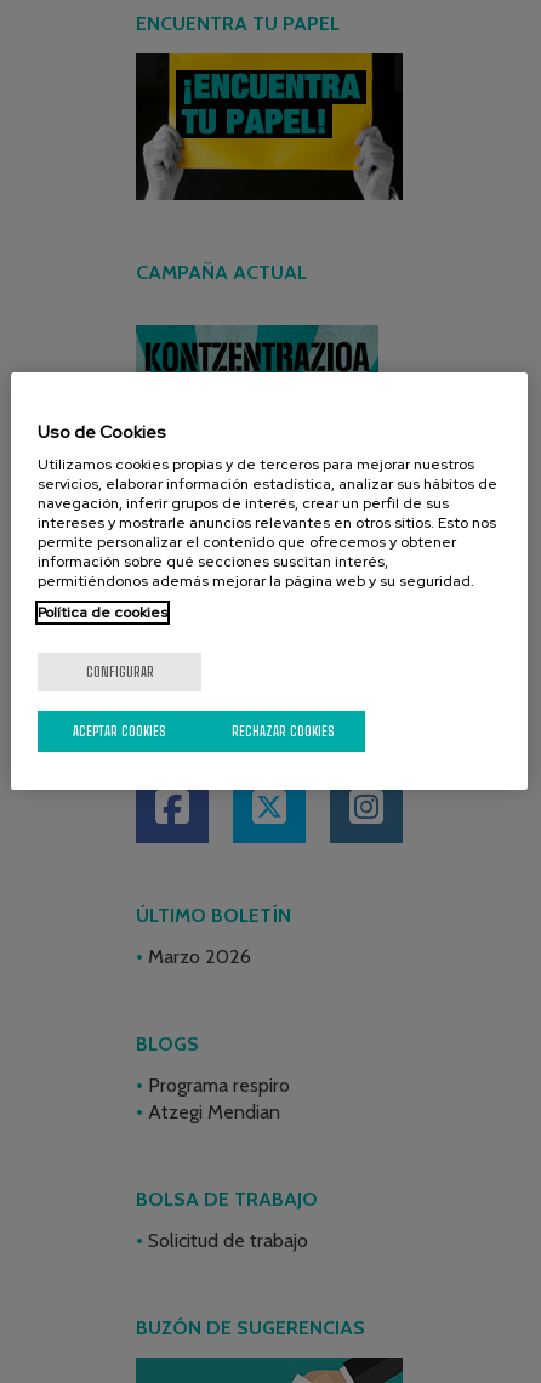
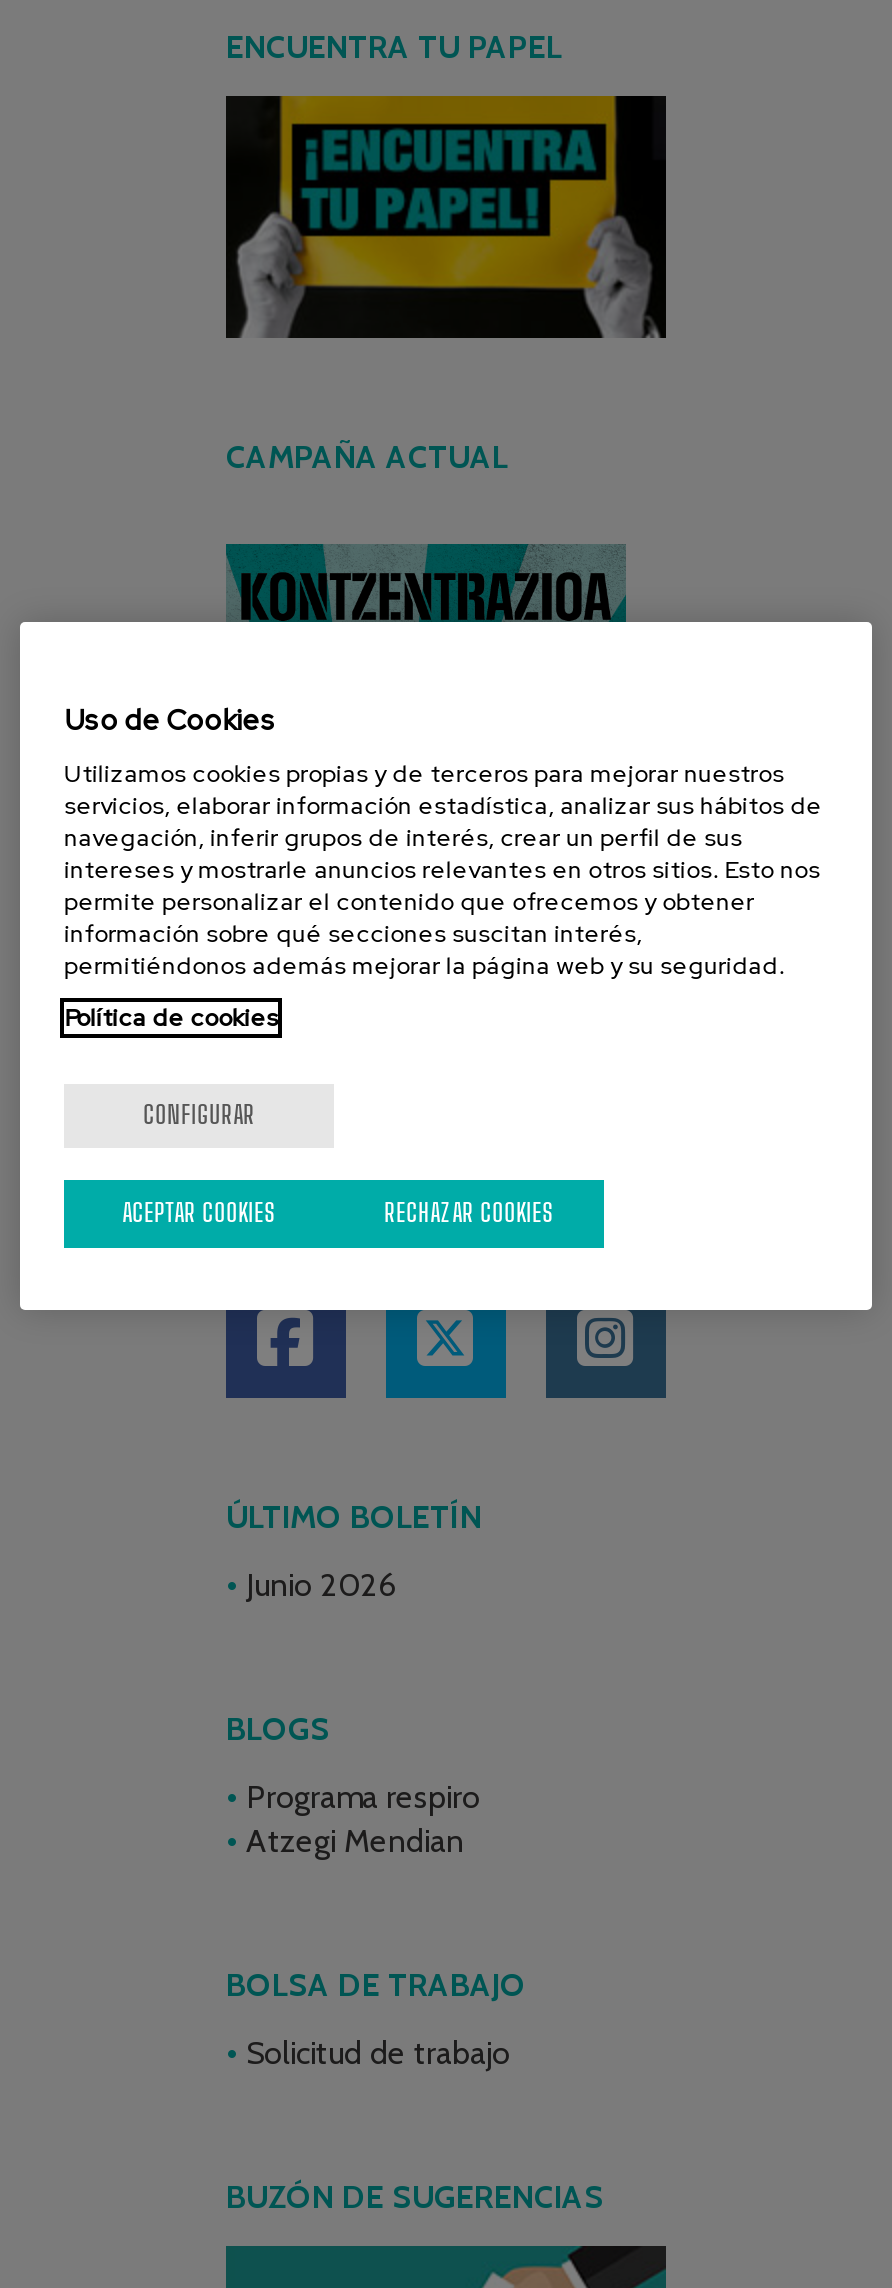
[148,945,251,968] Marzo 2026 -> [246,1566,396,1604] Junio 2026

